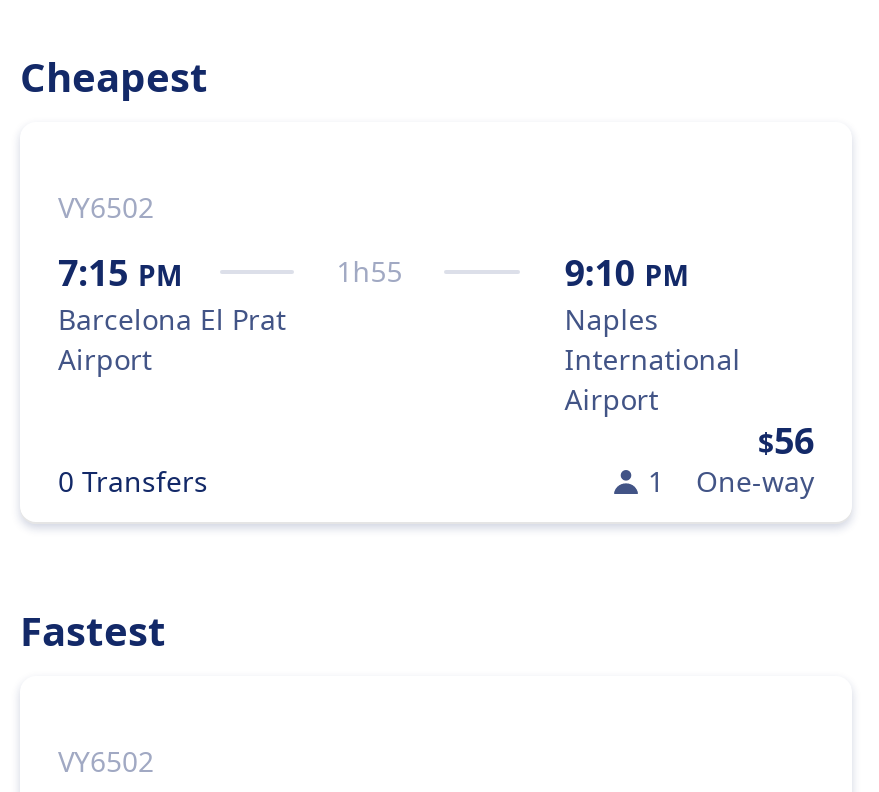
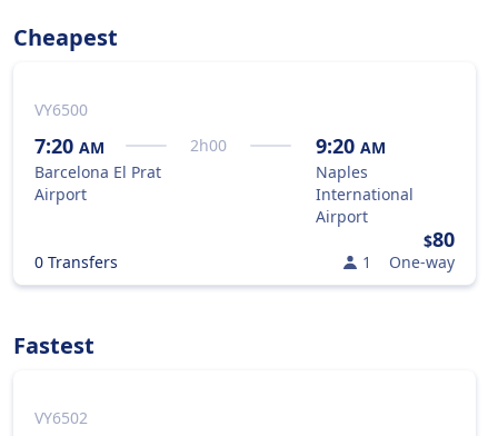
[58,188,154,226] VY6502 -> [34,99,88,120] VY6500
[58,248,402,296] 7:15 PM | 1 h55 -> [34,132,226,159] 7:20 AM | 2 h00
[565,248,689,296] 9:10 PM -> [316,132,386,159] 9:20 AM
[758,416,814,464] $56 -> [424,226,455,252] $80

